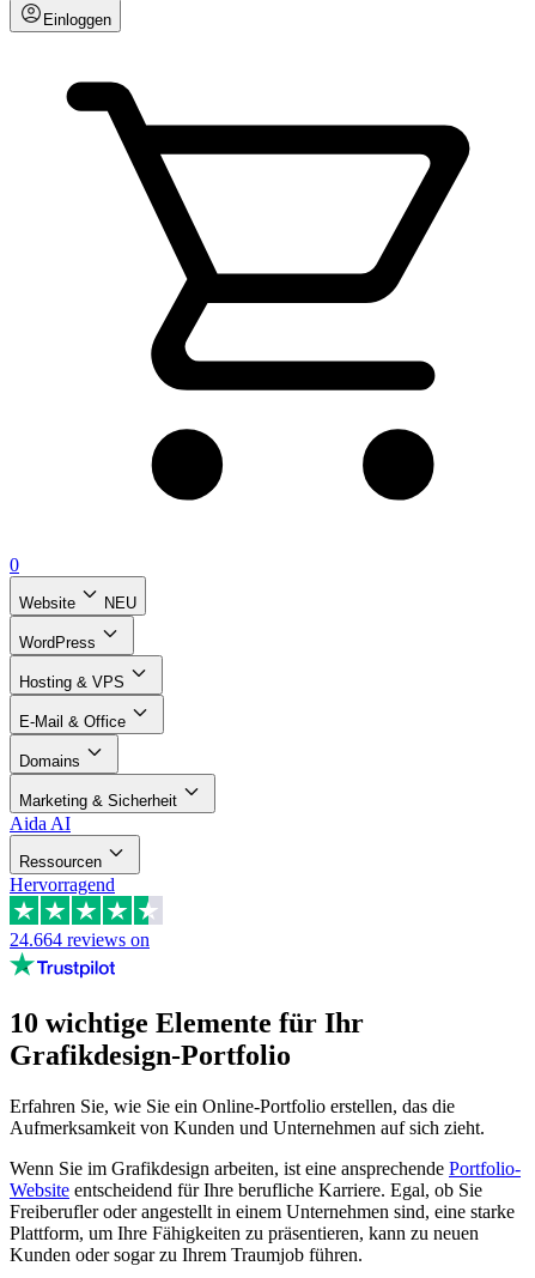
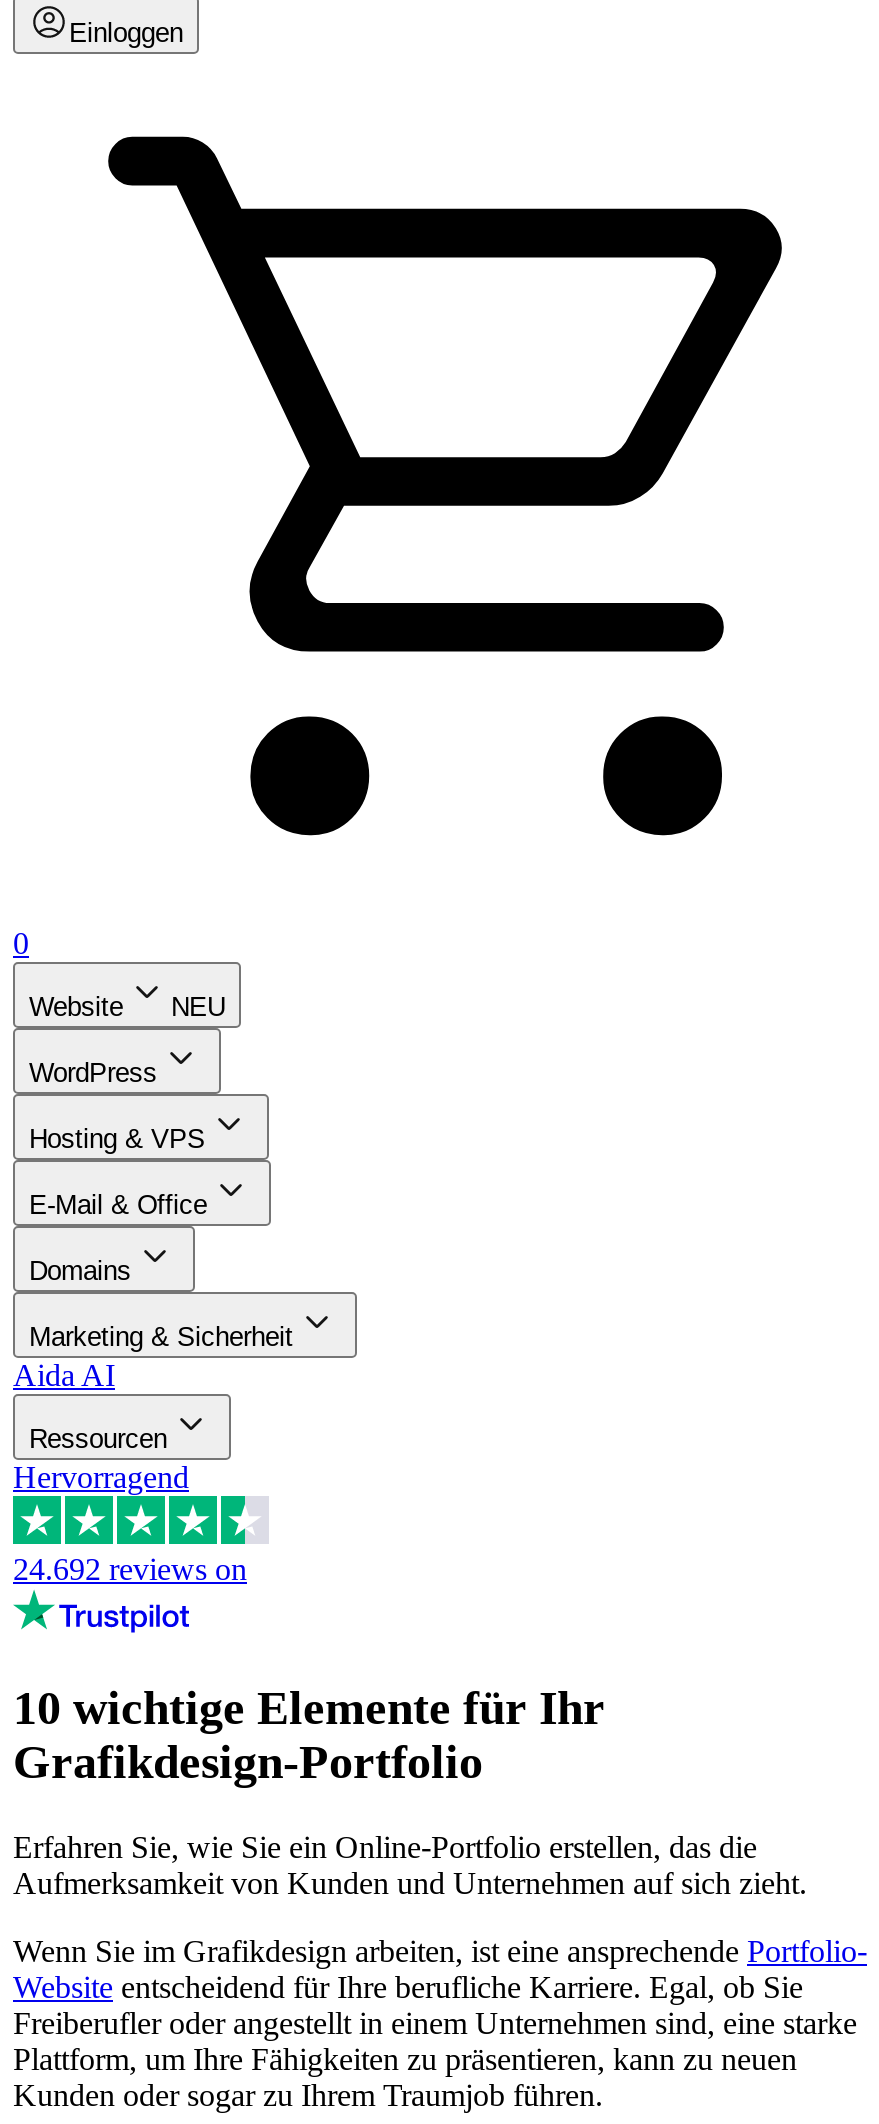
[10,929,150,950] 24.664 reviews on -> [13,1552,247,1586] 24.692 reviews on

